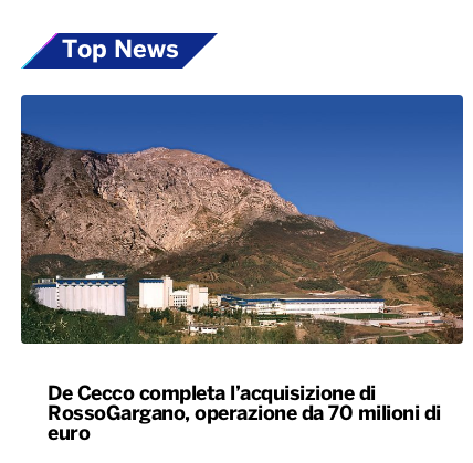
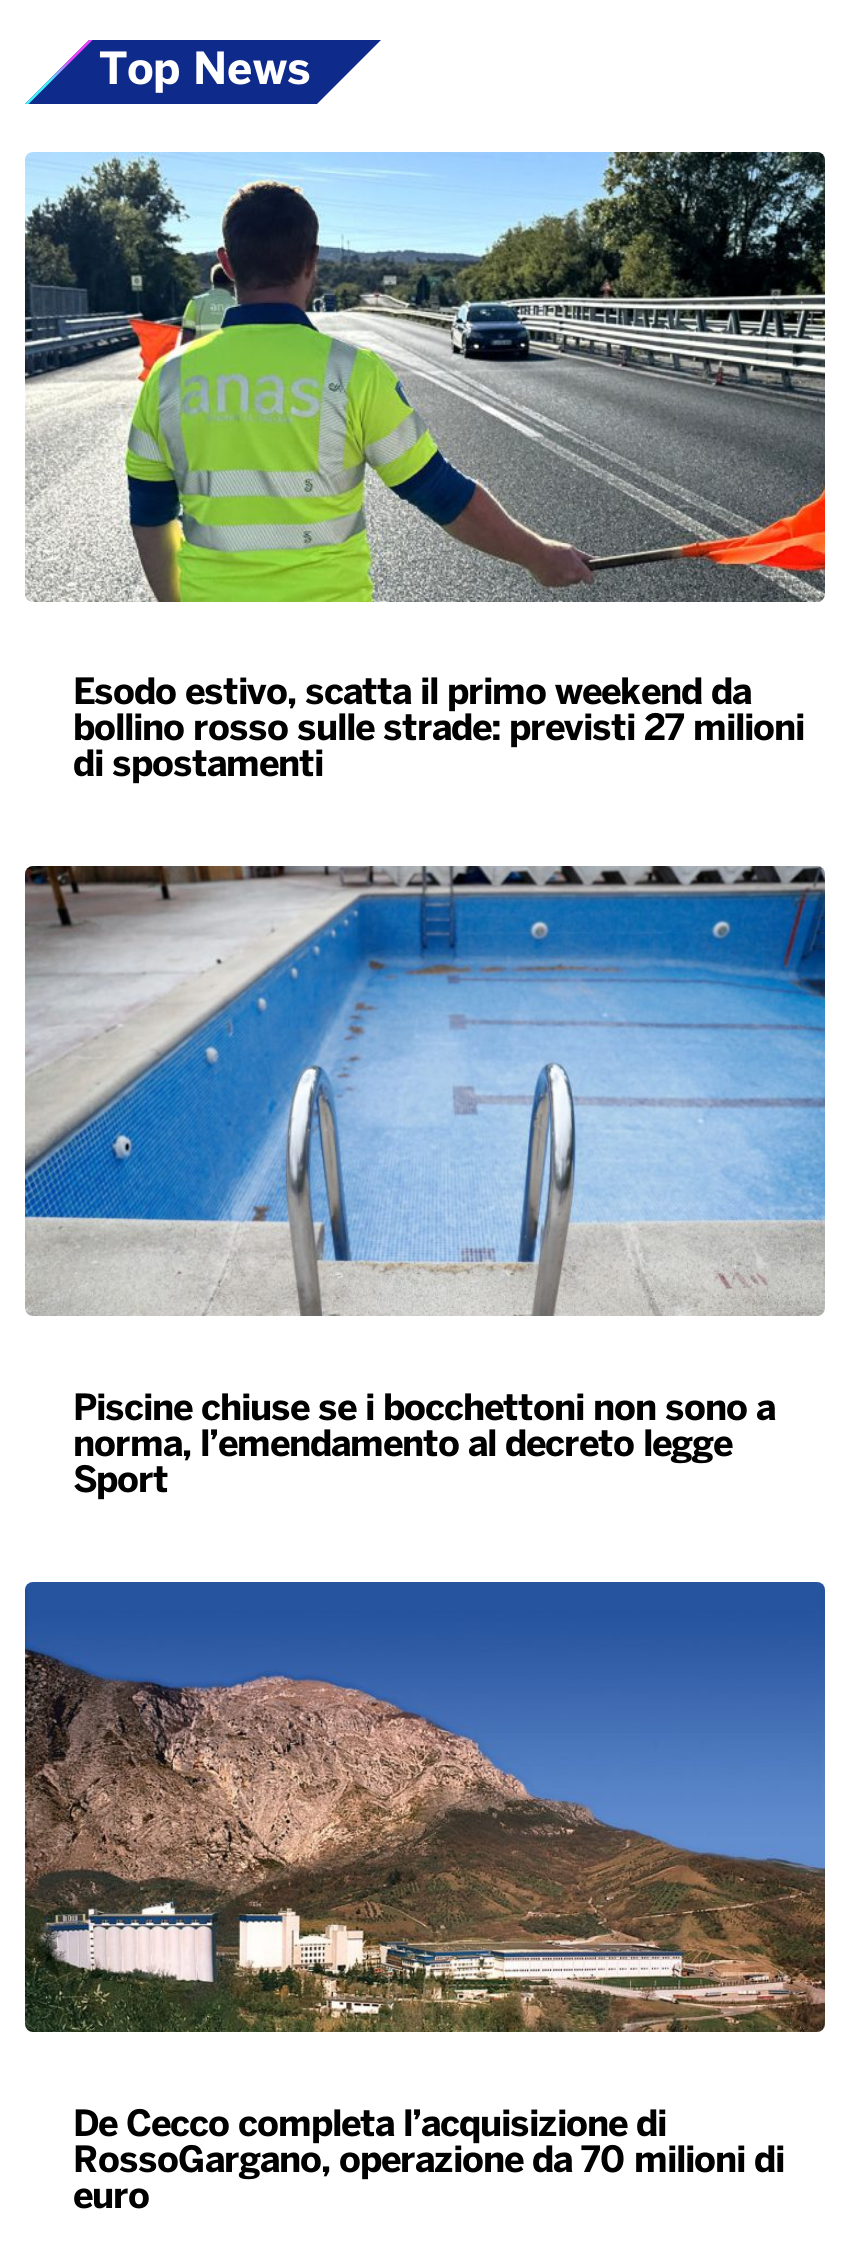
none -> [23,864,827,1501] [image] | Piscine chiuse se i bocchettoni non sono a | norma, l’emendamento al decreto legge | Sport
none -> [25,150,827,785] [image] | Esodo estivo, scatta il primo weekend da | bollino rosso sulle strade: previsti 27 milioni | di spostamenti

